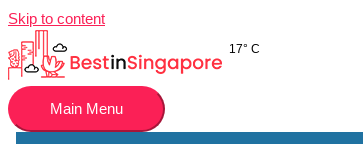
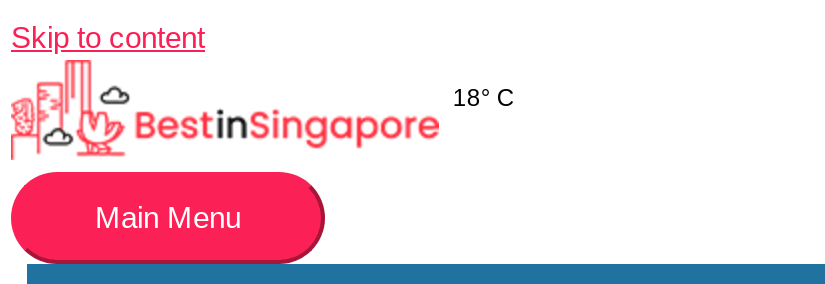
[229,42,260,56] 17° C -> [453,84,515,112] 18° C

